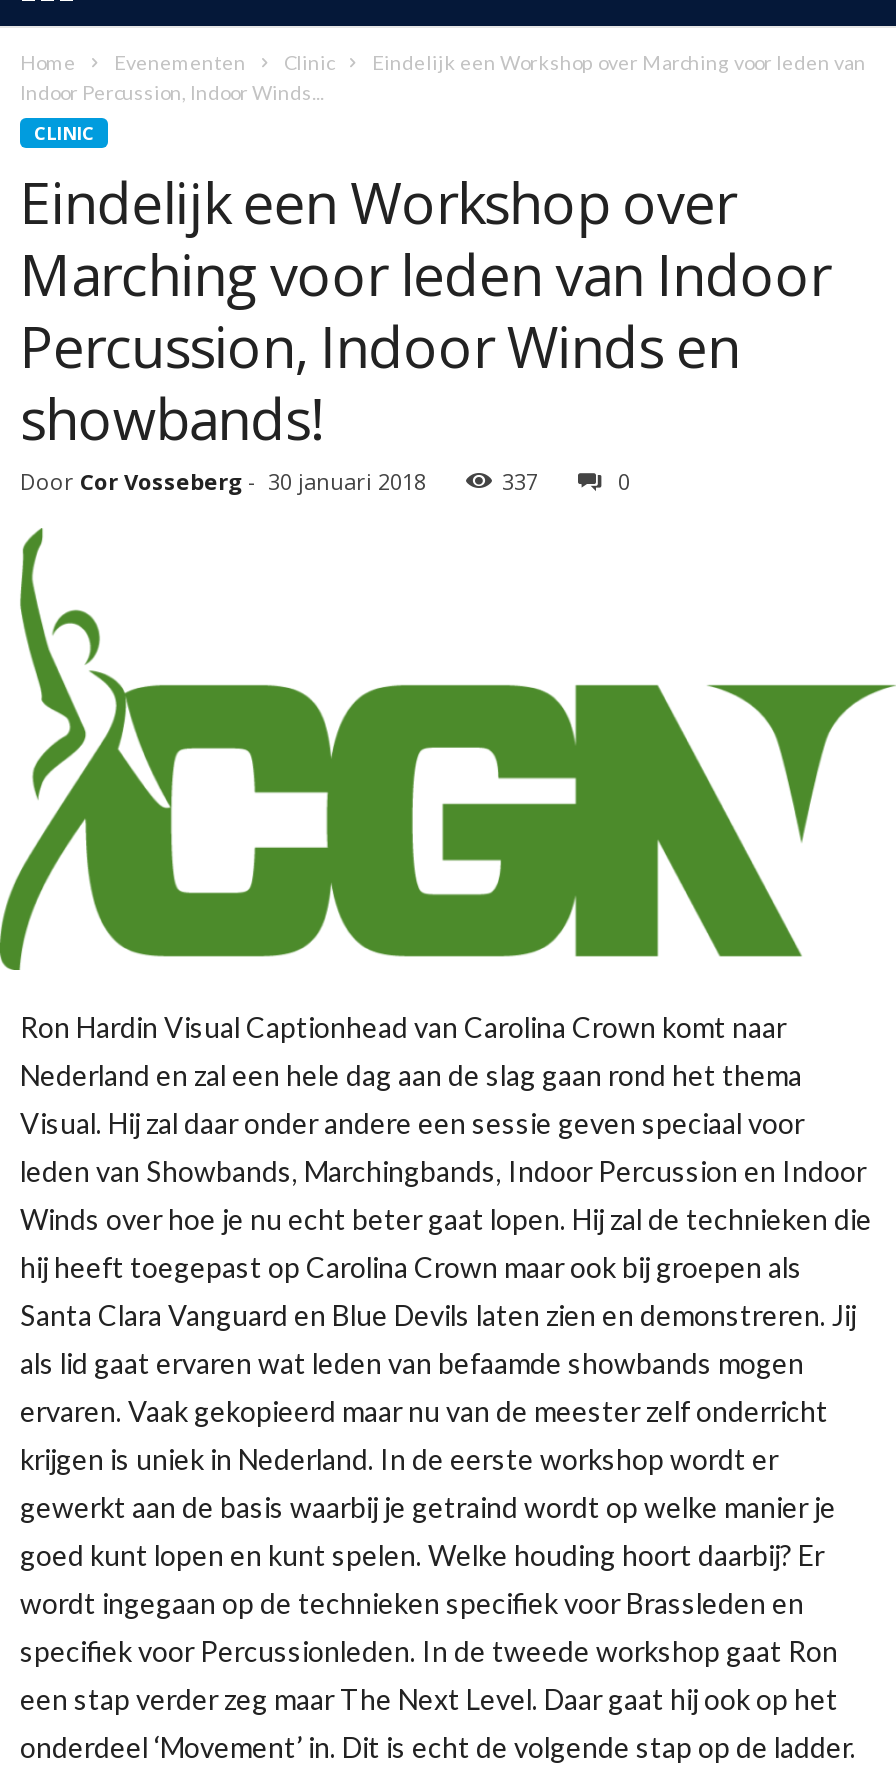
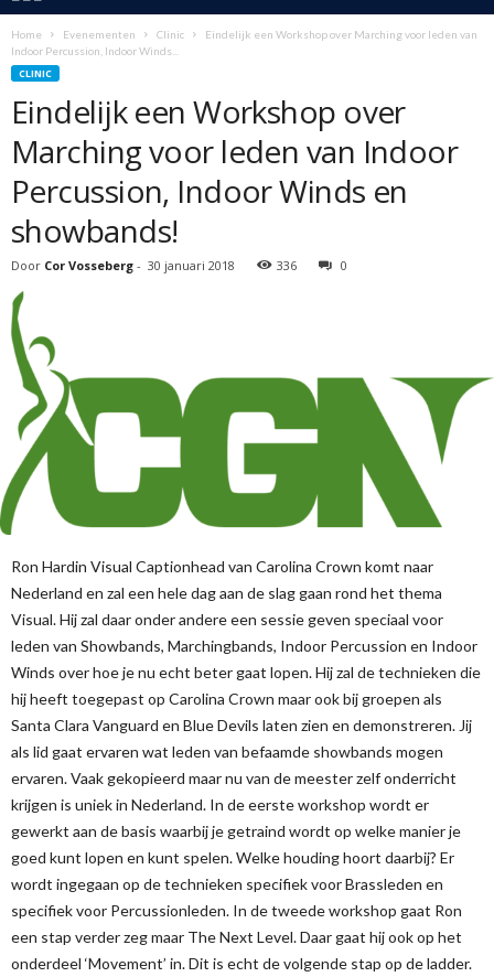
[502,466,538,496] 337 -> [277,257,297,273] 336

